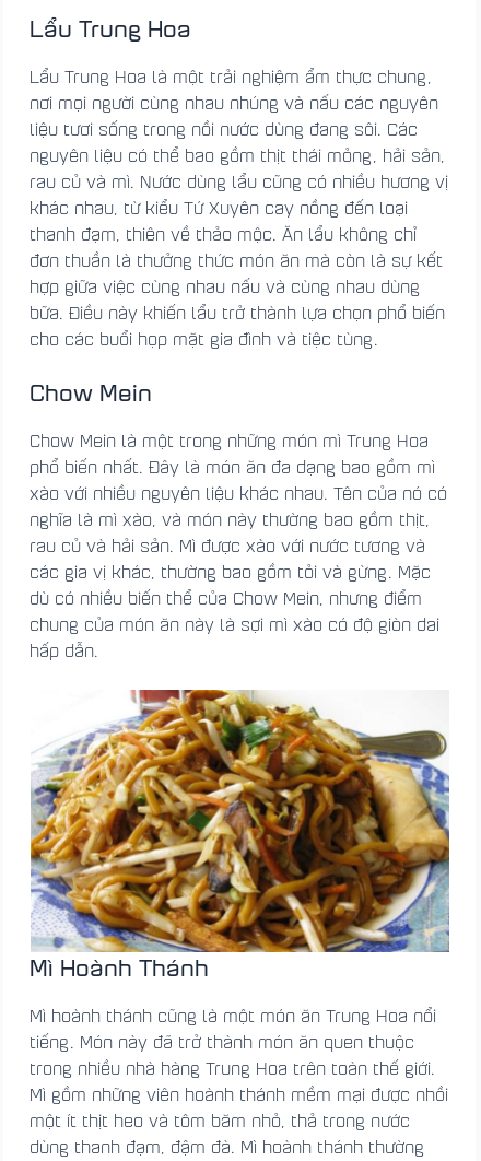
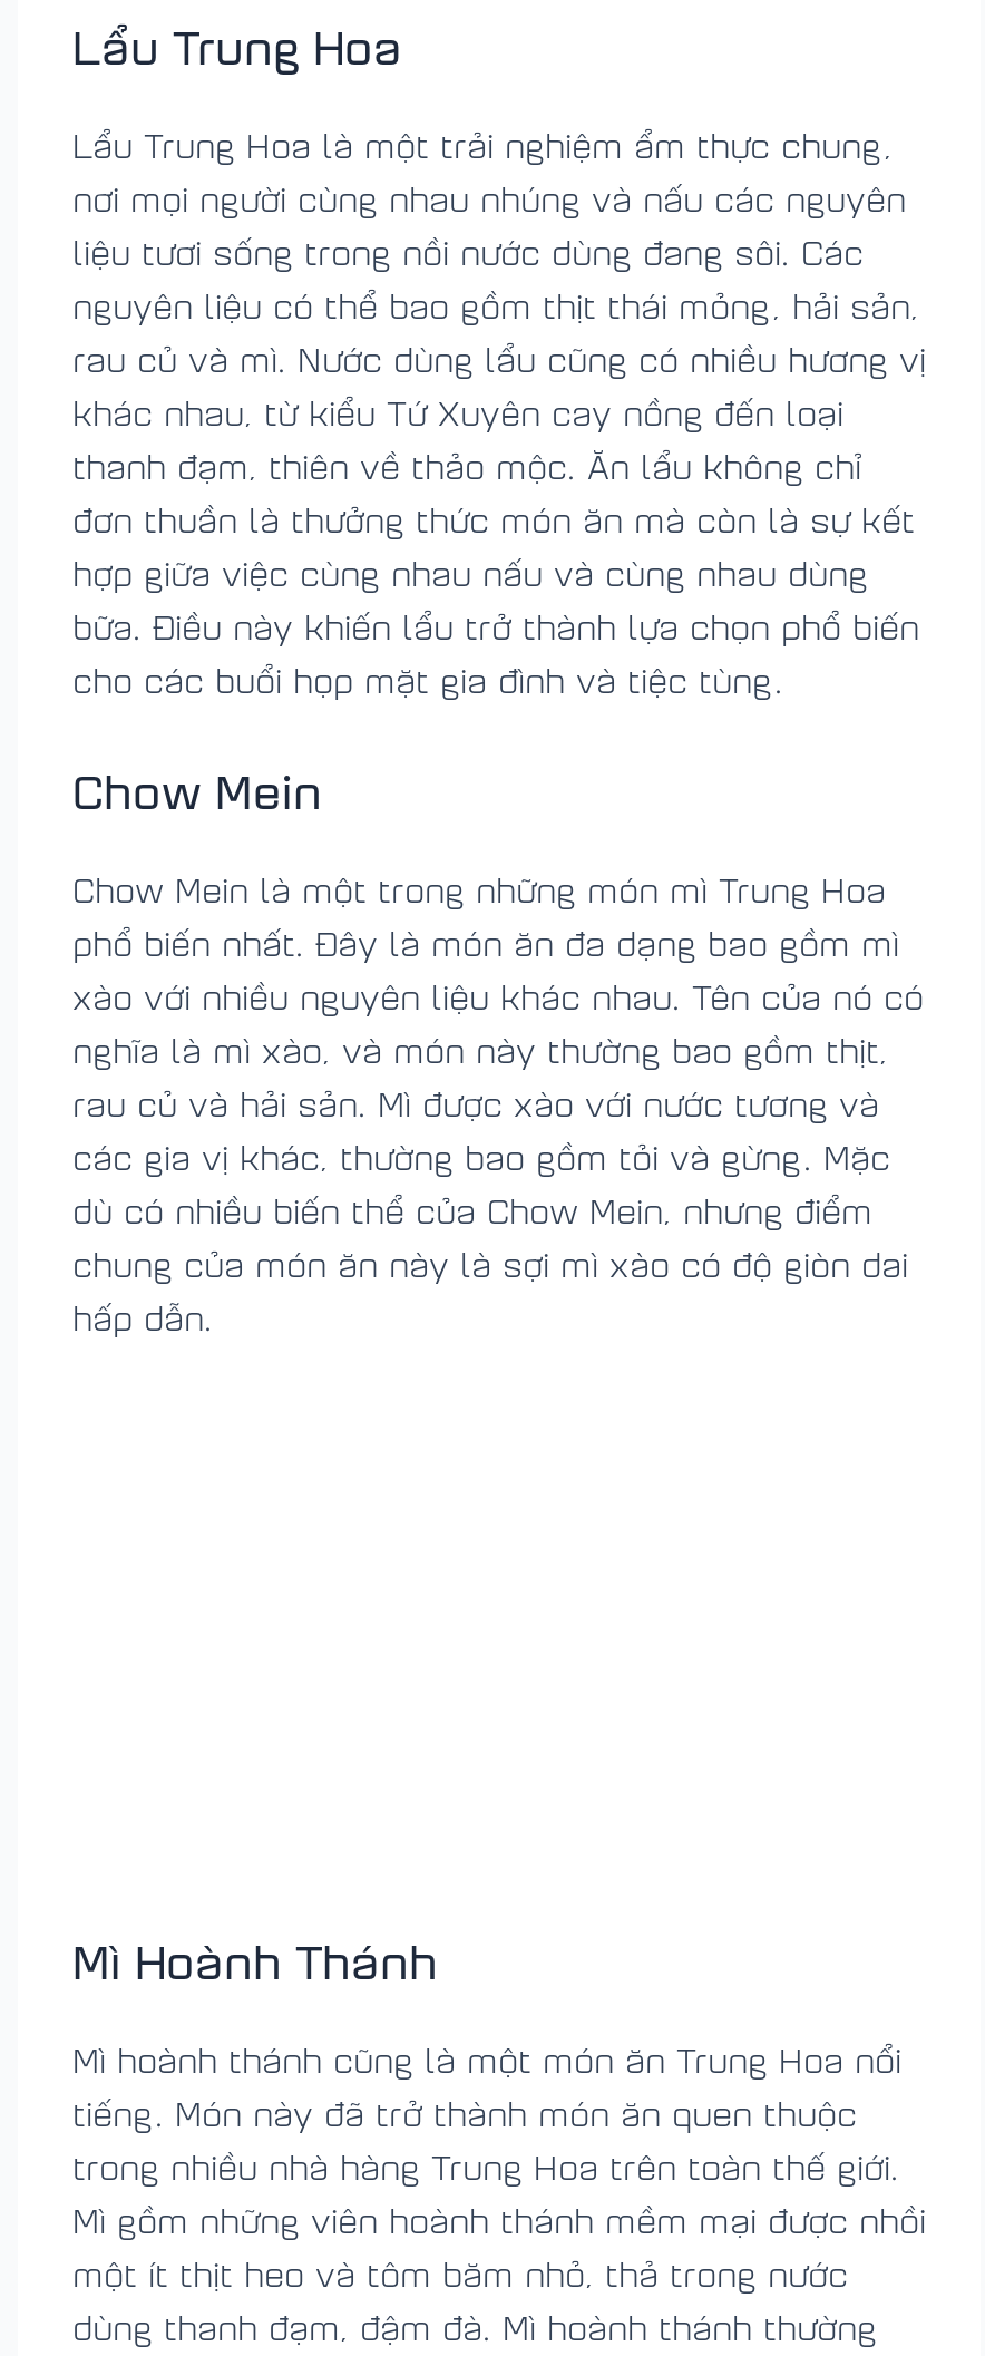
[30,689,450,953] [image] -> none

